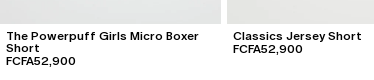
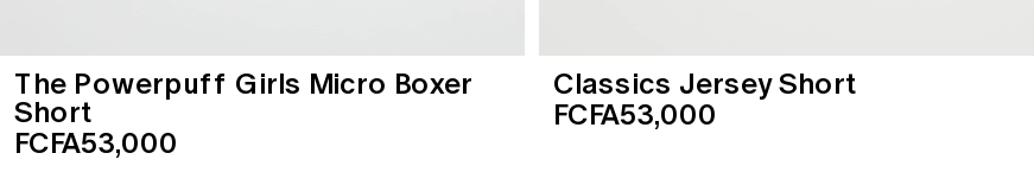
[233,42,303,56] FCFA52,900 -> [553,98,717,131] FCFA53,000
[6,54,76,68] FCFA52,900 -> [14,127,178,160] FCFA53,000

